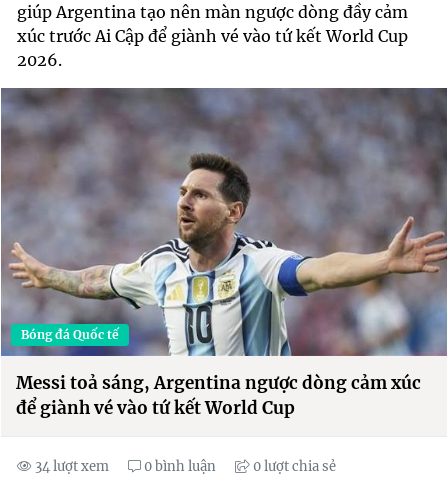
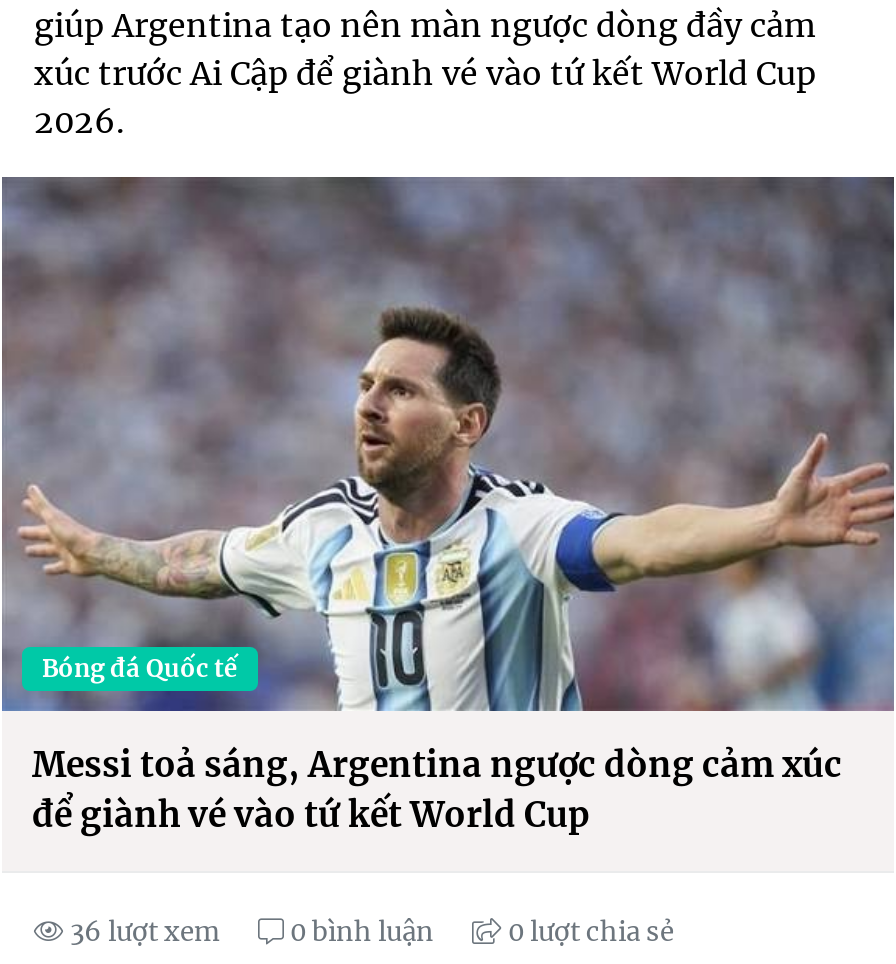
[32,458,112,475] 34 lượt xem -> [64,916,226,950] 36 lượt xem

